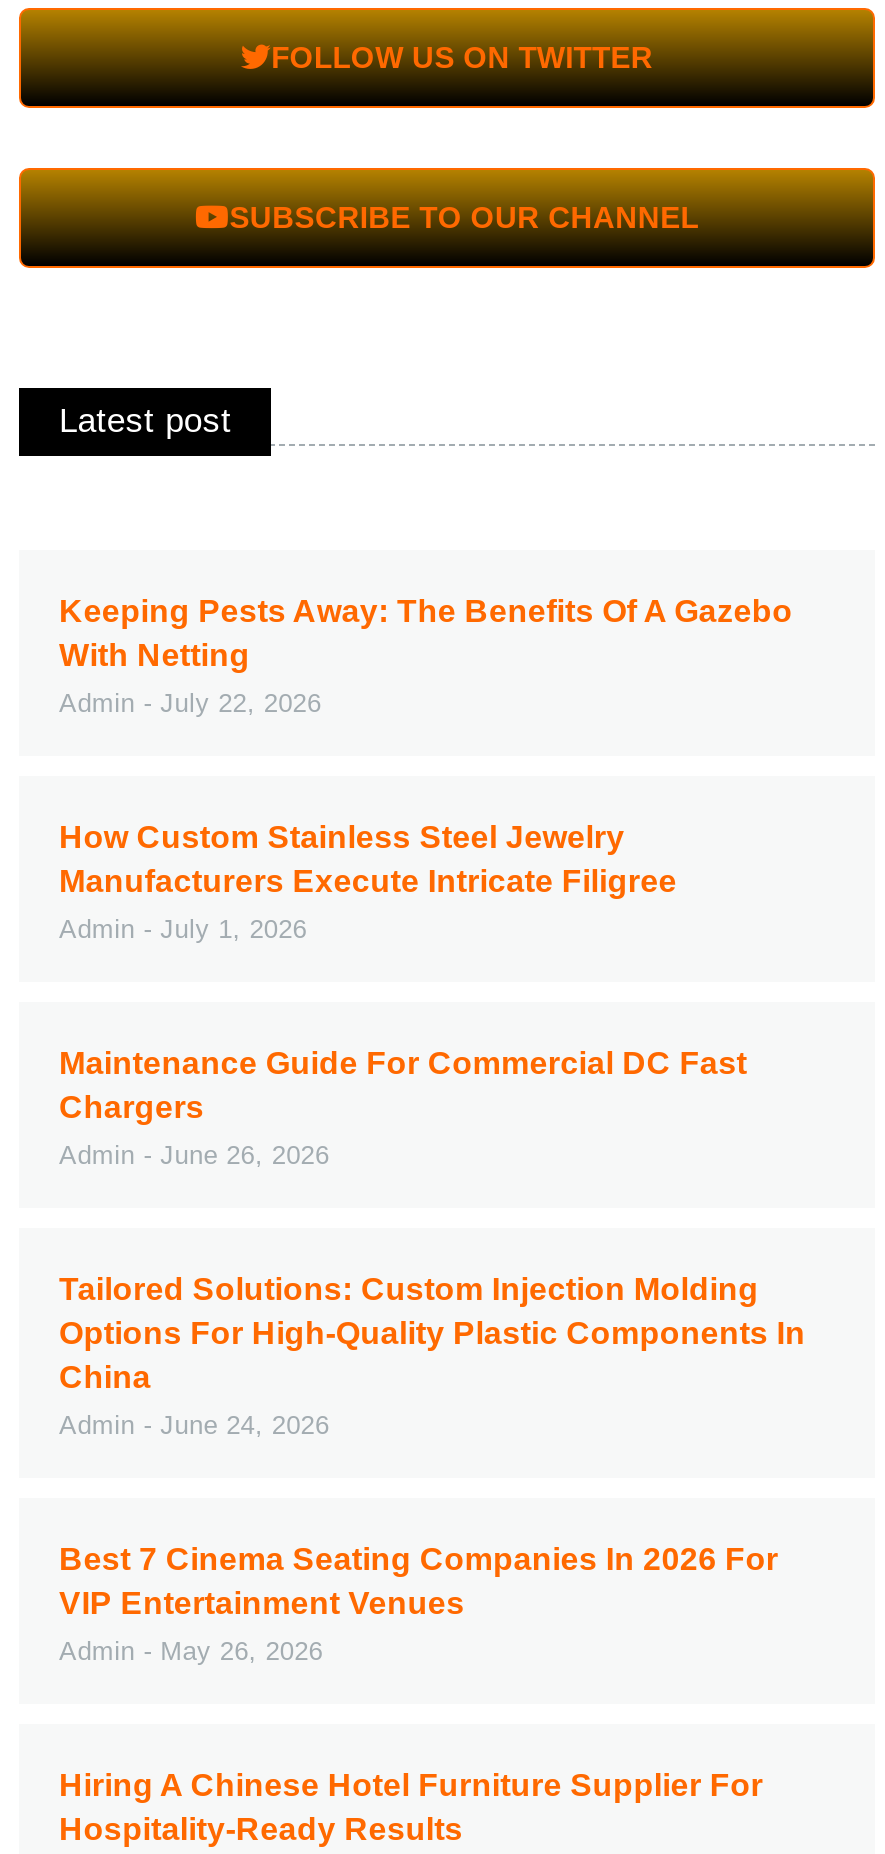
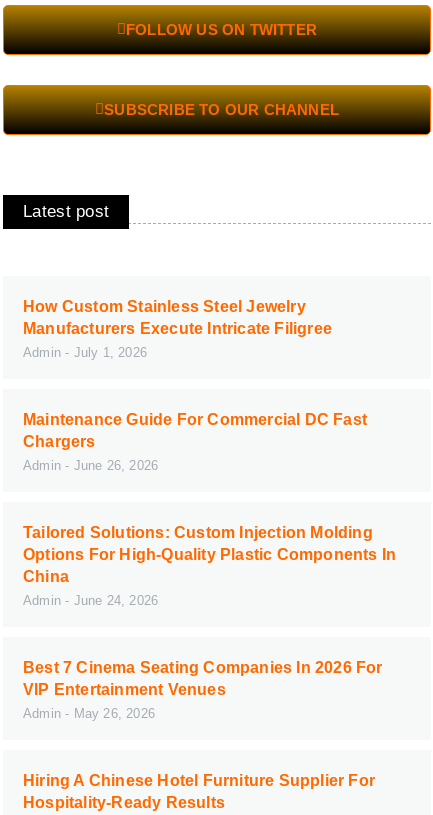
[59,594,793,718] Keeping Pests Away: The Benefits Of A Gazebo | With Netting | Admin July 22, 2026 -> none

